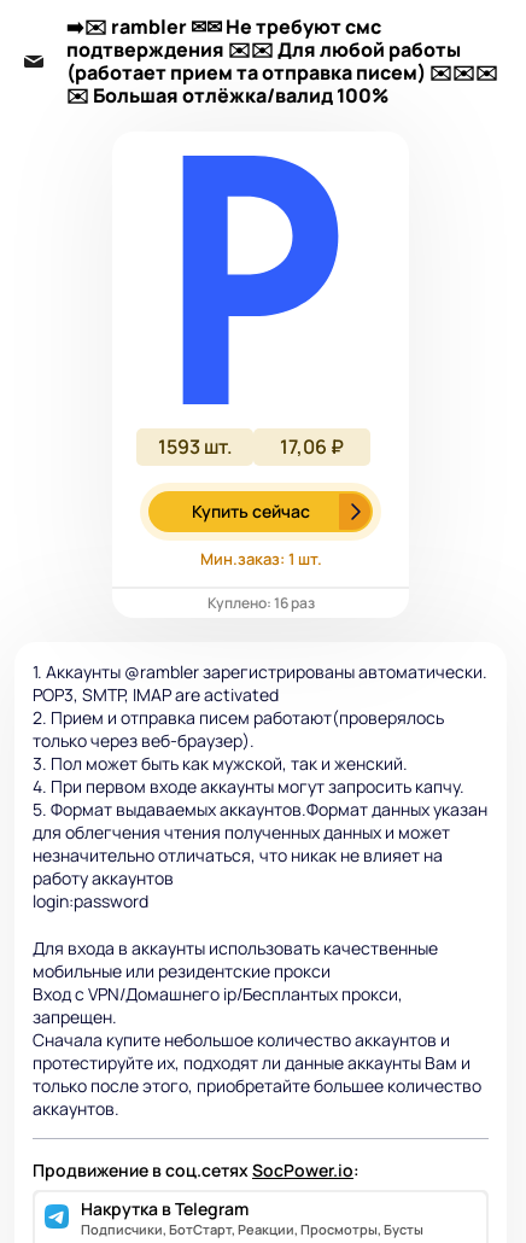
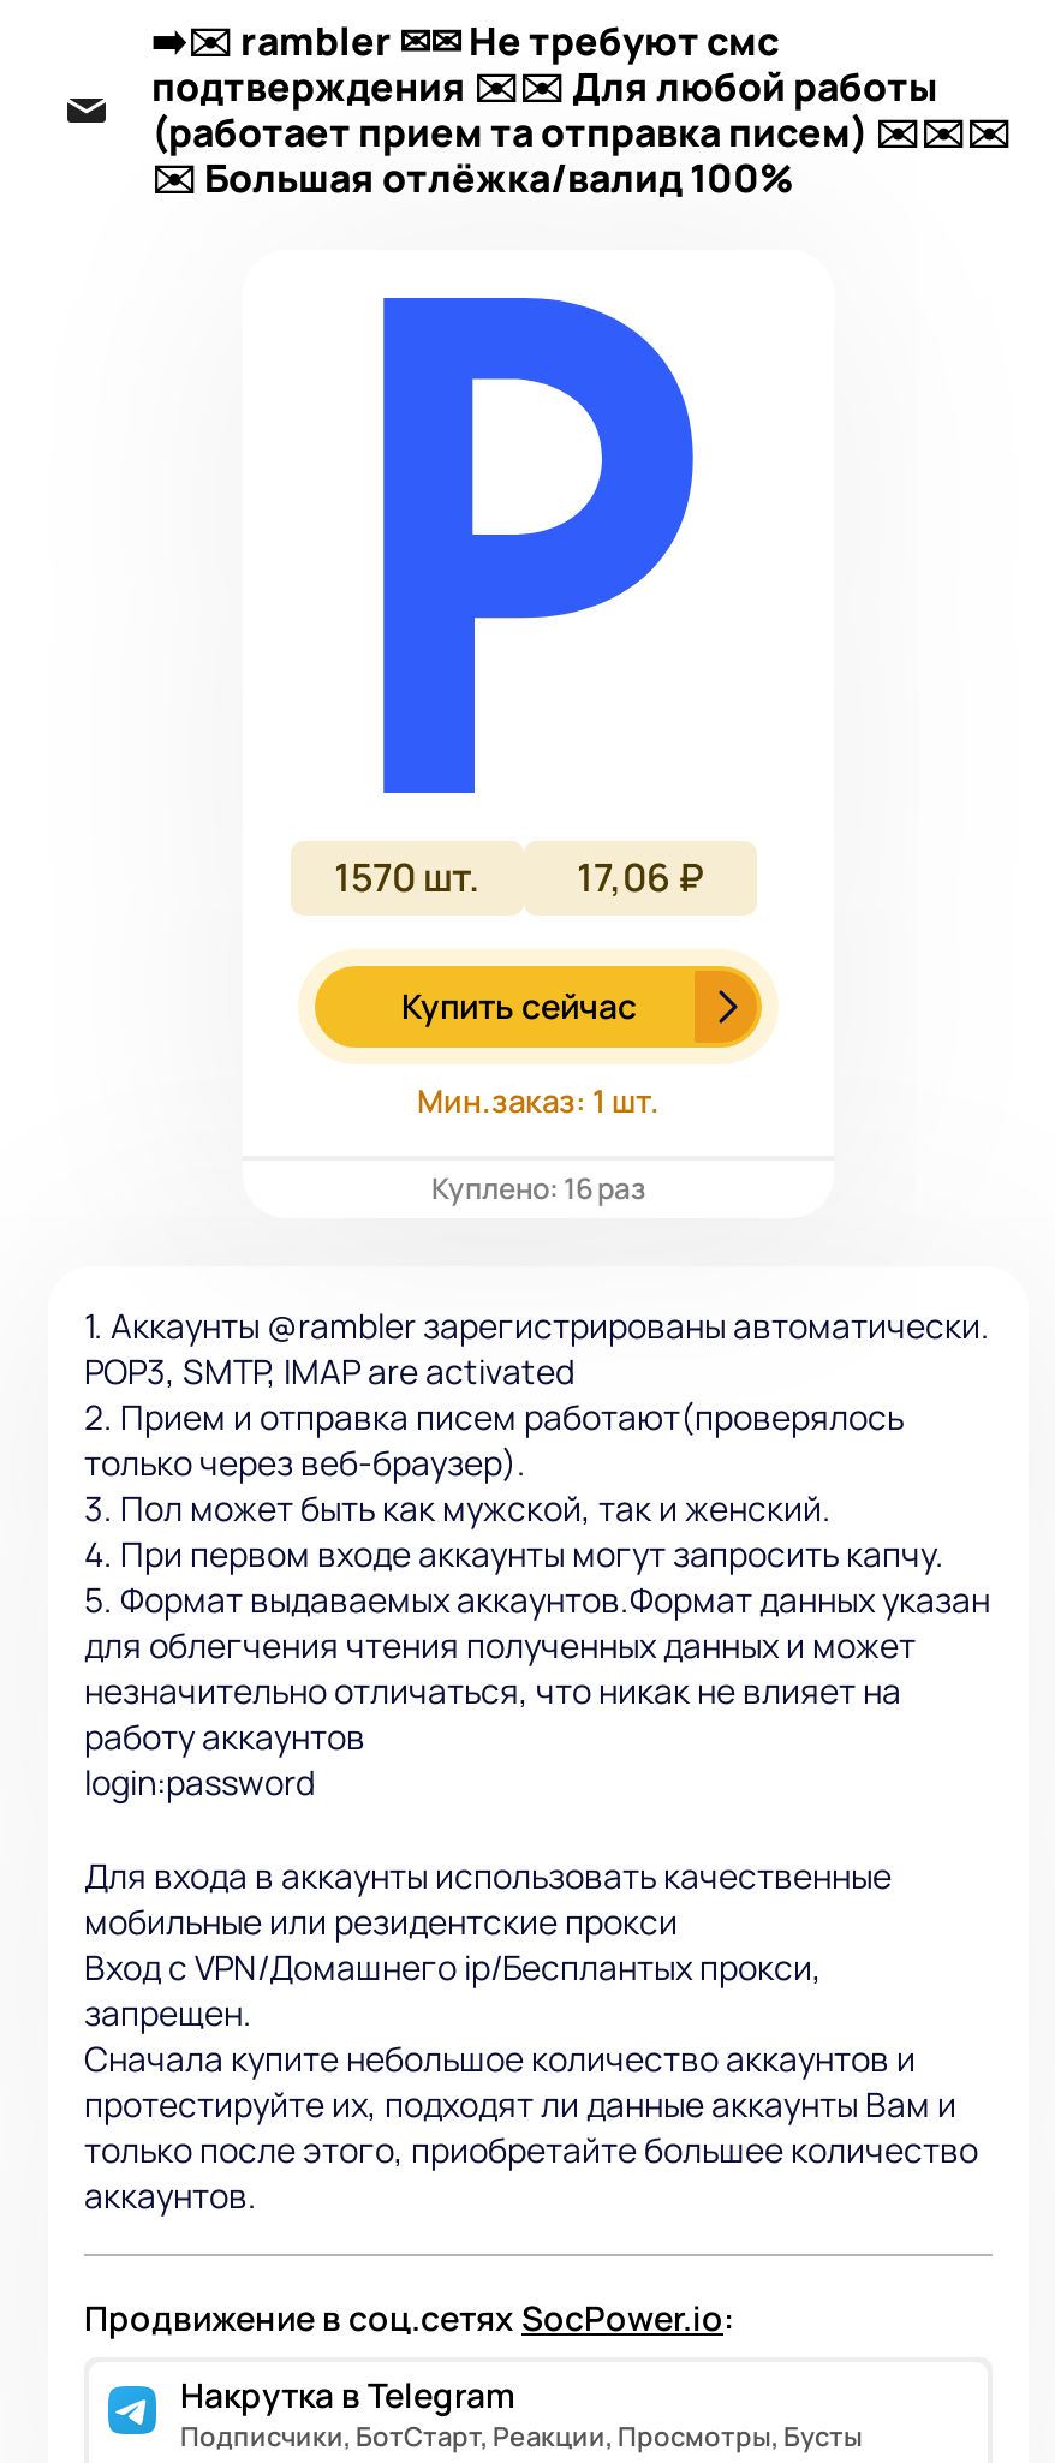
[157,434,344,460] 1593 шт. 17,06 ₽ -> [334,851,704,904] 1570 шт. 17,06 ₽

